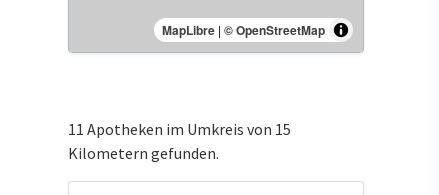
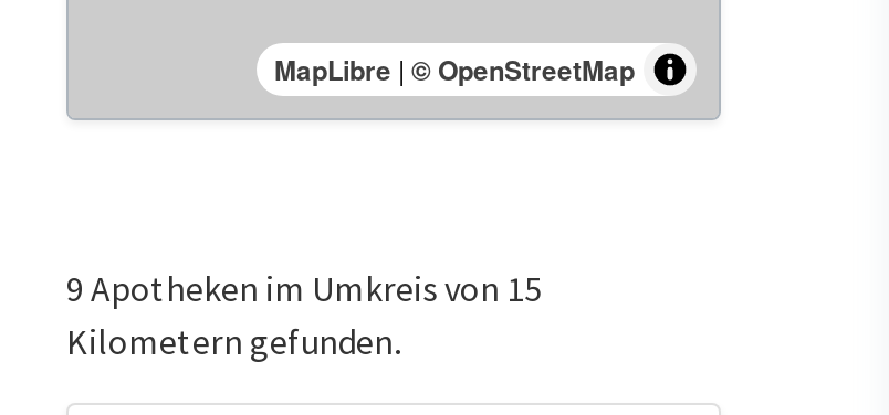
[68,119,291,139] 11 Apotheken im Umkreis von 15 -> [66,266,542,311] 9 Apotheken im Umkreis von 15

